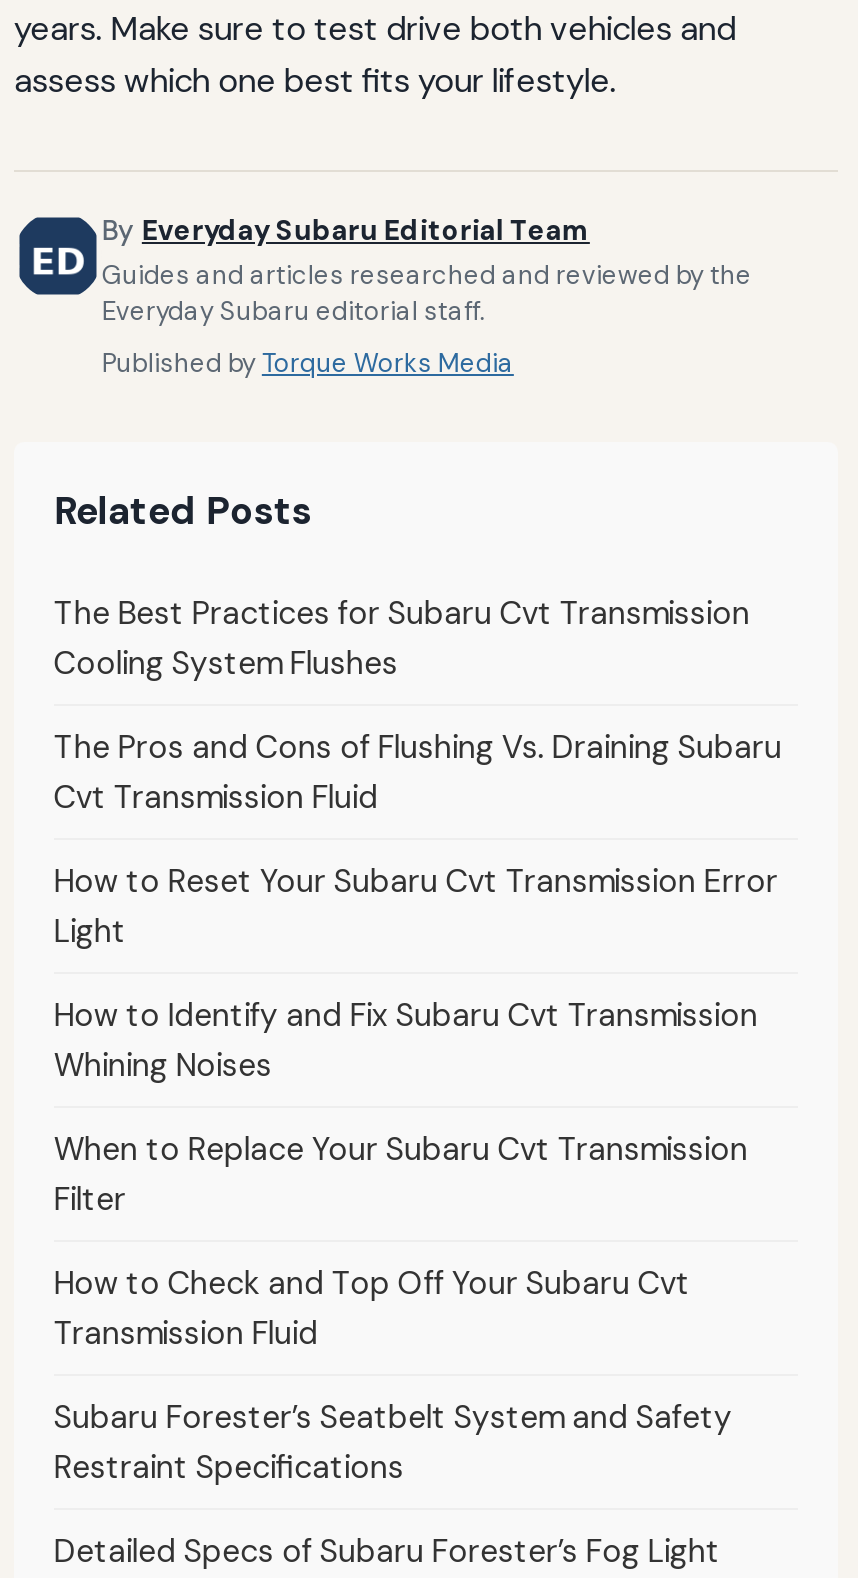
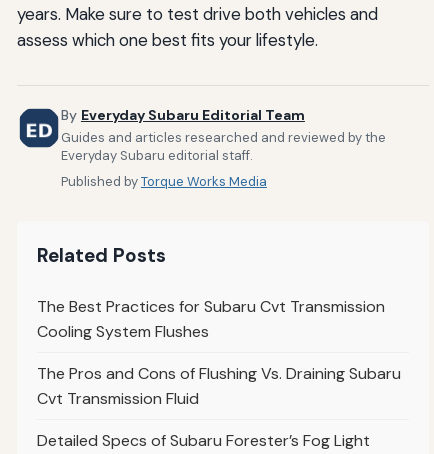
[54,860,778,1488] How to Reset Your Subaru Cvt Transmission Error | Light | How to Identify and Fix Subaru Cvt Transmission | Whining Noises | When to Replace Your Subaru Cvt Transmission | Filter | How to Check and Top Off Your Subaru Cvt | Transmission Fluid | Subaru Forester’s Seatbelt System and Safety | Restraint Specifications -> none

